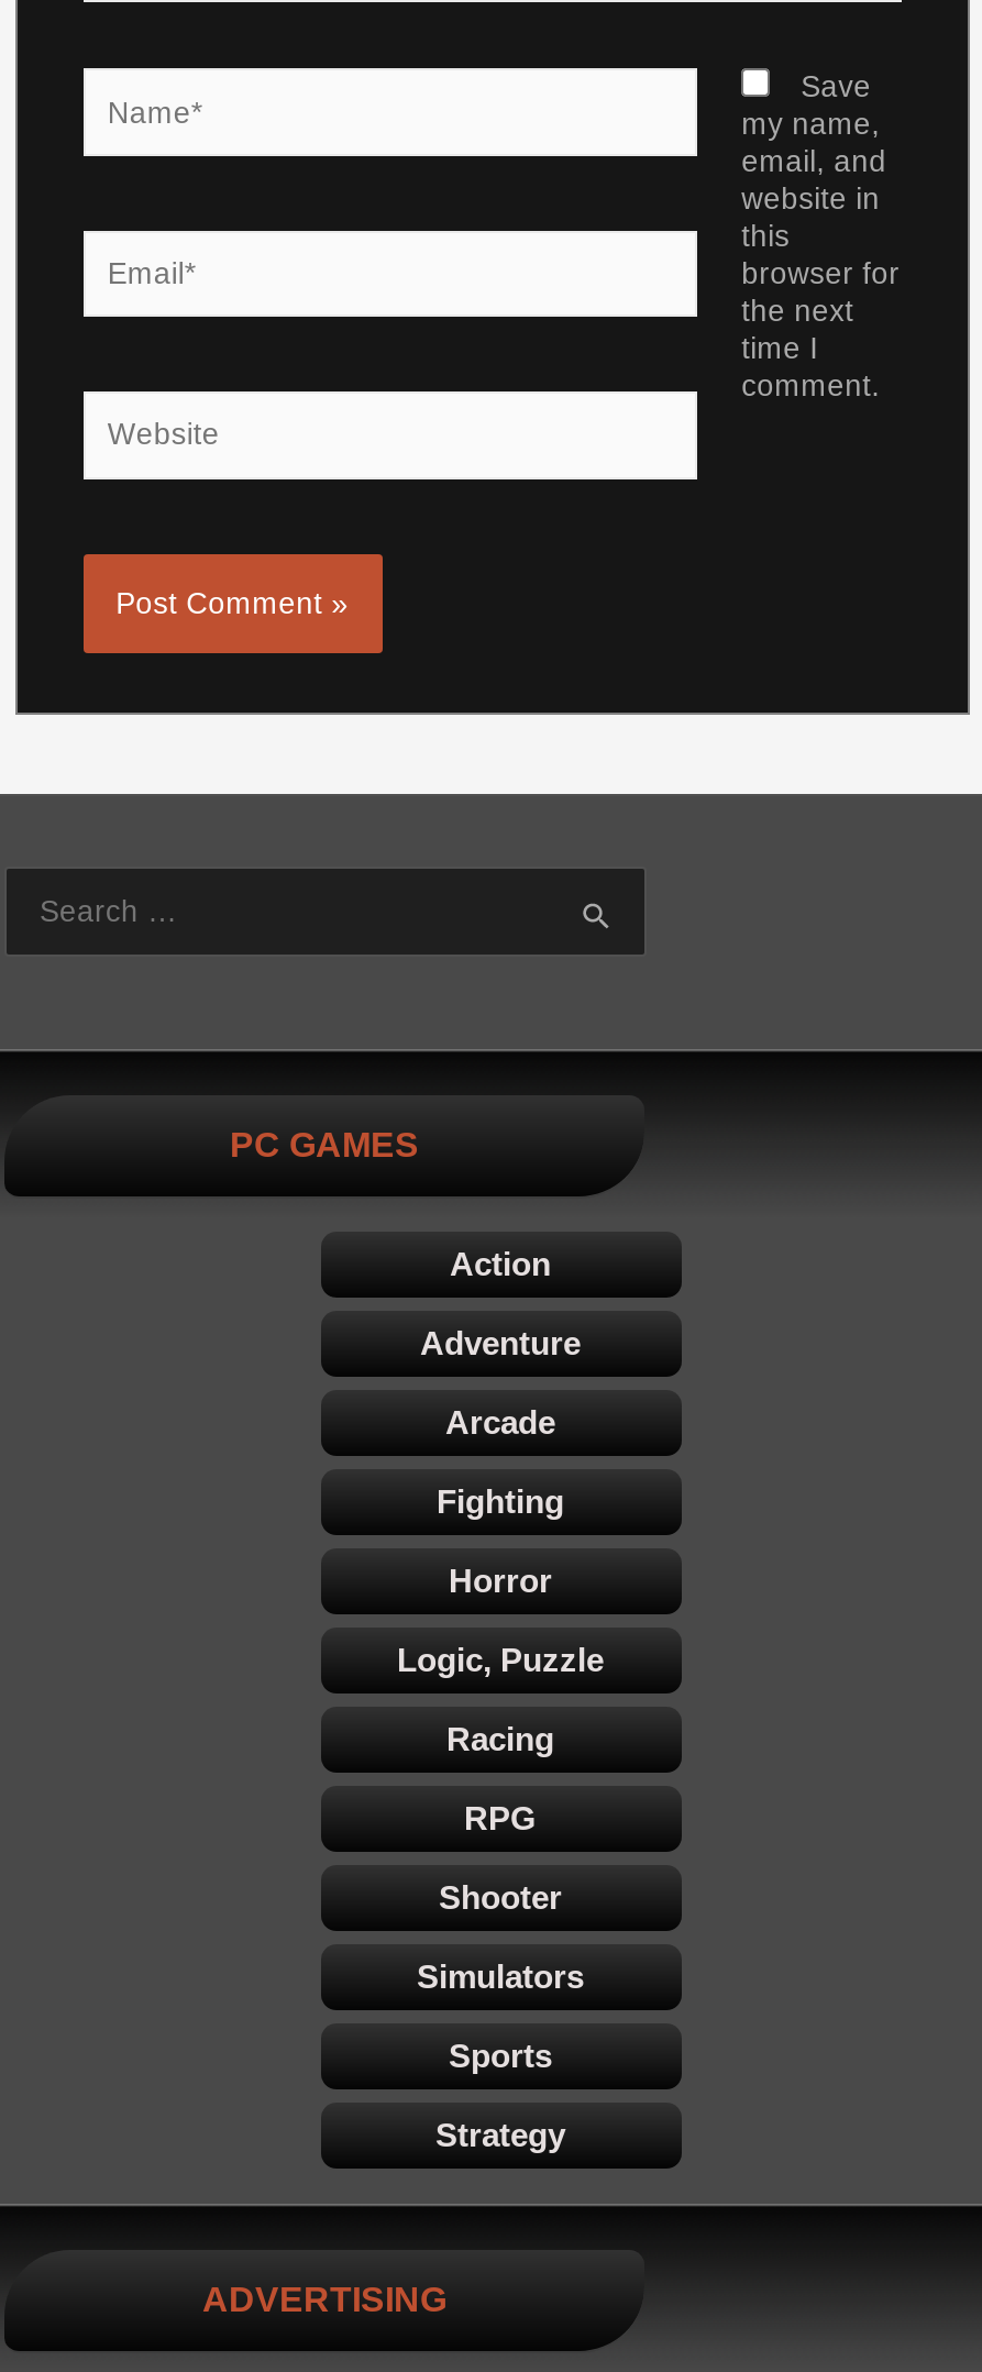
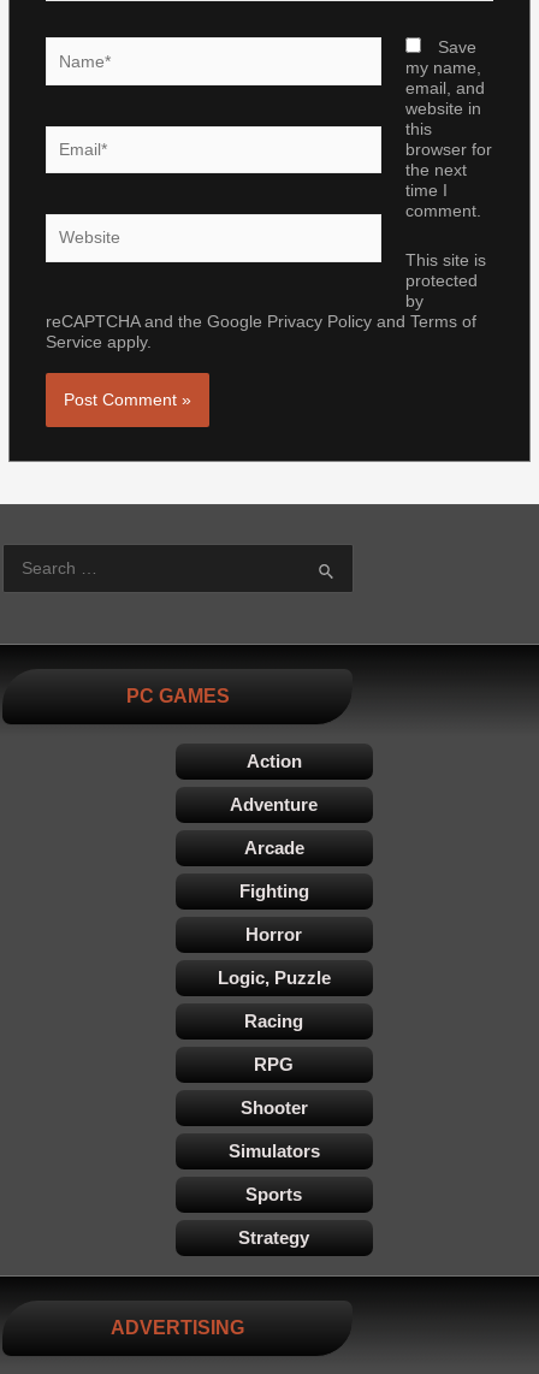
none -> [45,252,486,352] This site is | protected | by | reCAPTCHA and the Google Privacy Policy and Terms of | Service apply.

